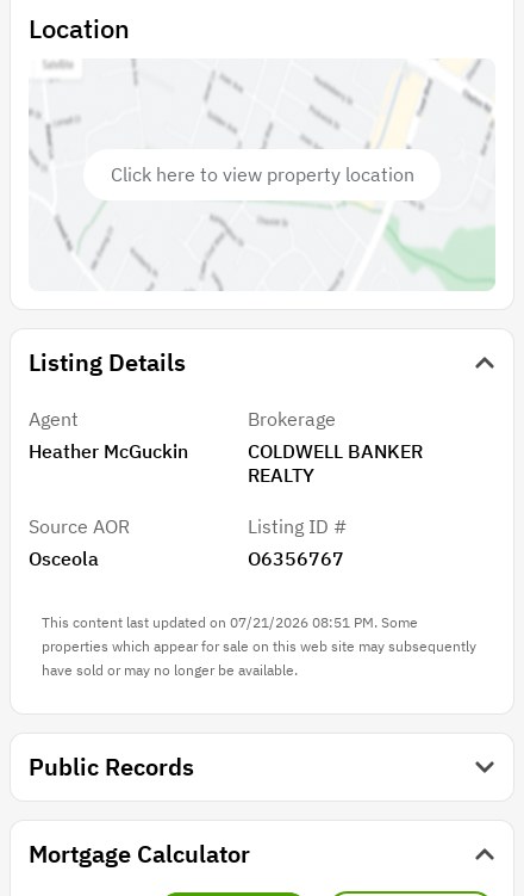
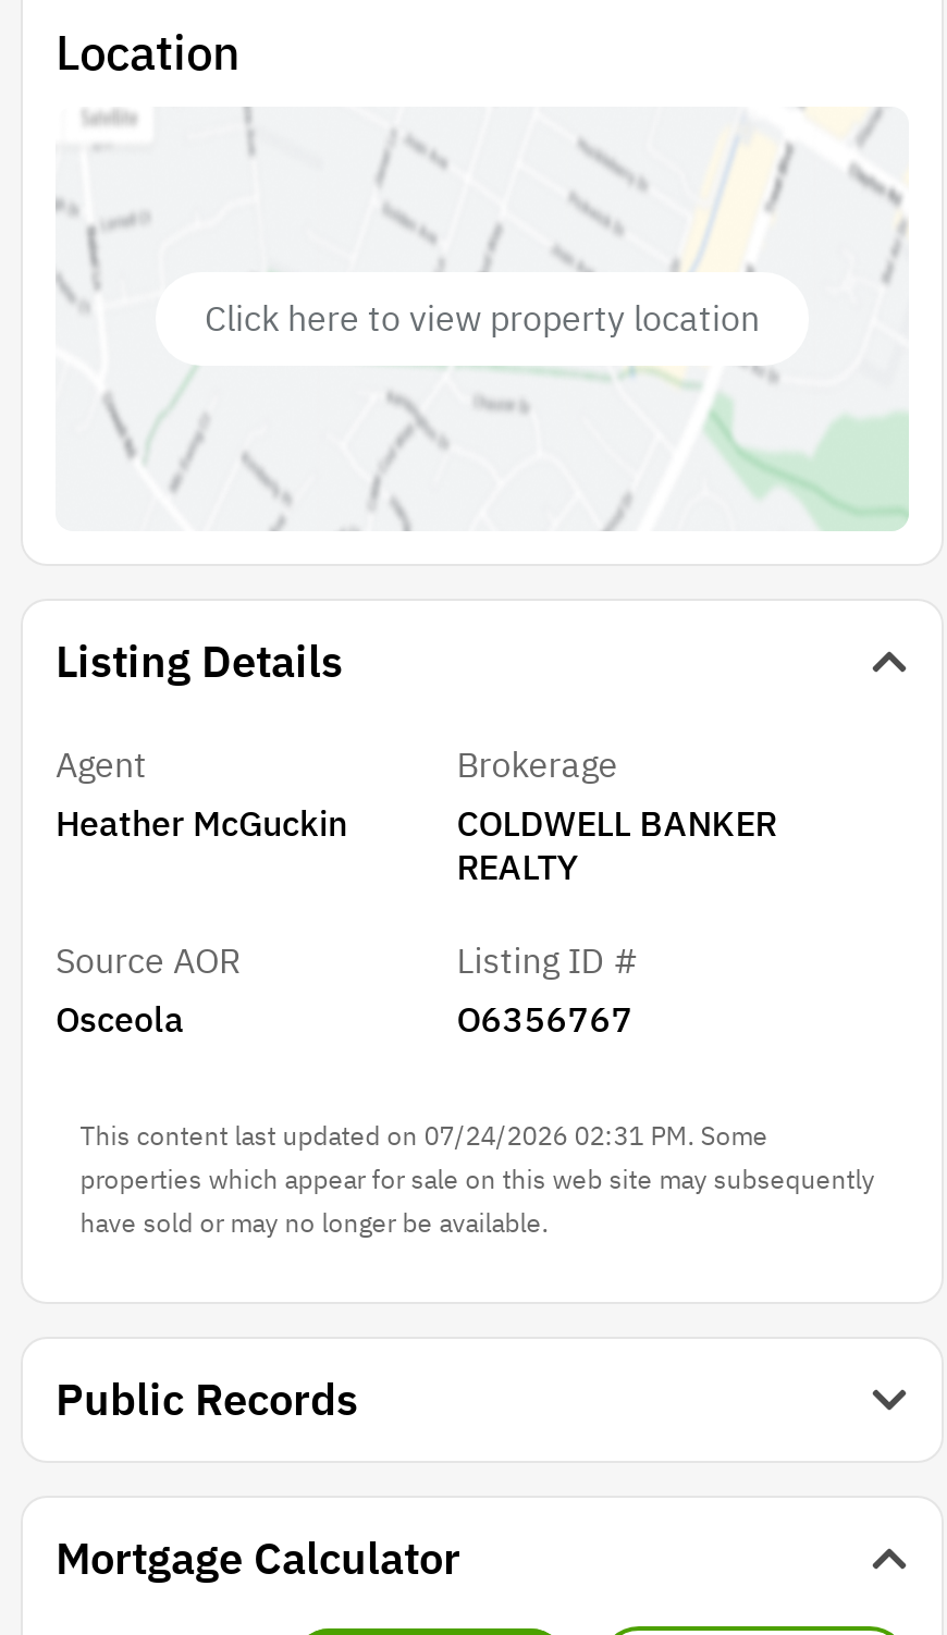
[42,613,418,631] This content last updated on 07/21/2026 08:51 PM. Some -> [80,1119,768,1152] This content last updated on 07/24/2026 02:31 PM. Some

